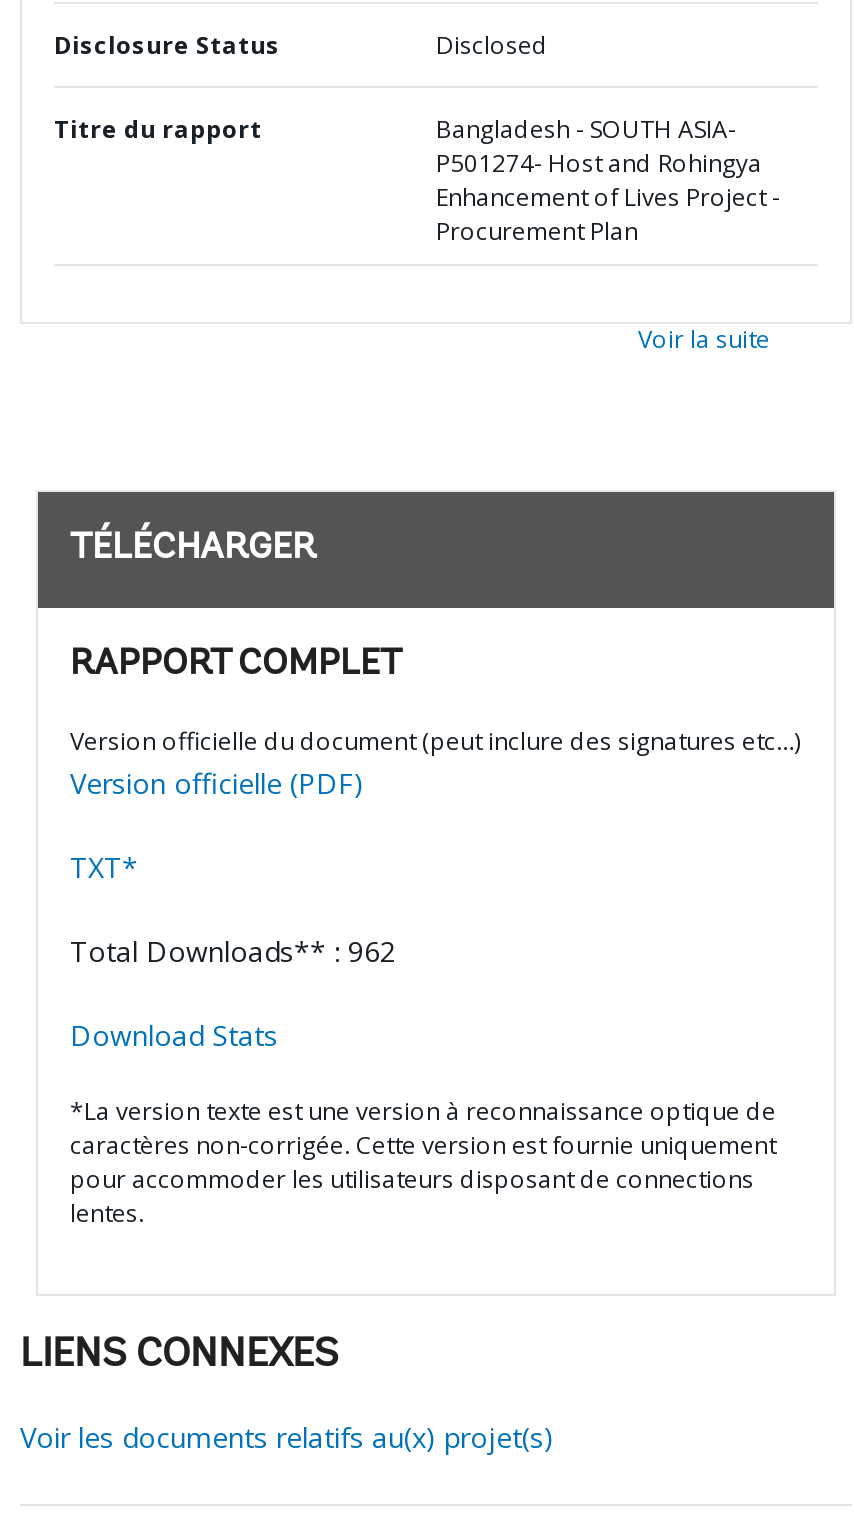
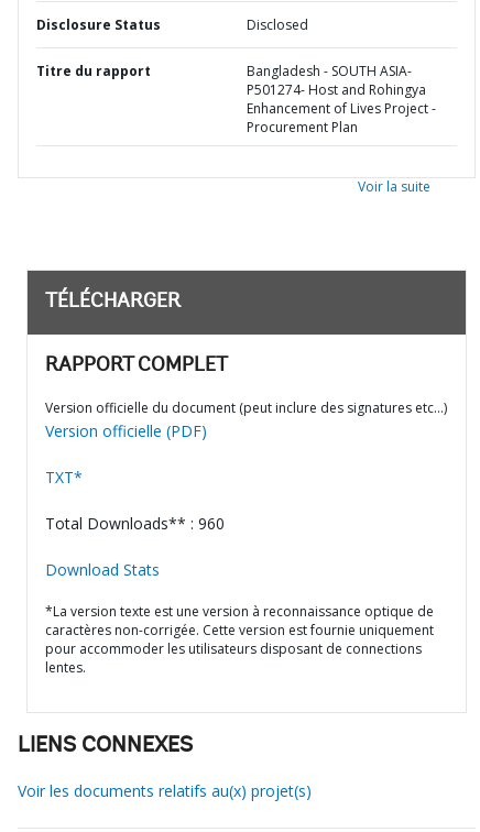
[70,932,396,970] Total Downloads** : 962 -> [45,513,225,534] Total Downloads** : 960

